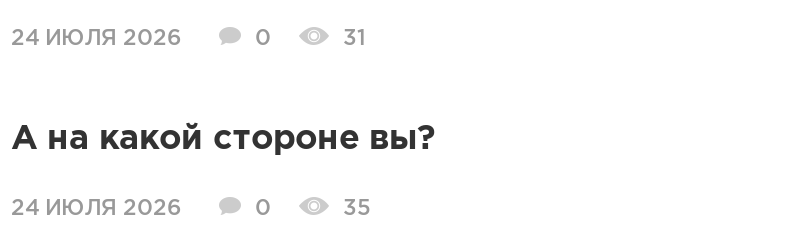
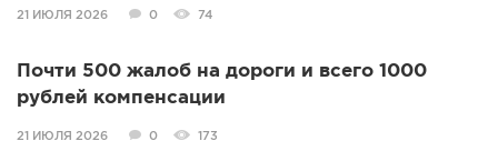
[11,28,181,48] 24 ИЮЛЯ 2026 -> [17,10,108,21] 21 ИЮЛЯ 2026
[343,28,365,48] 31 -> [198,10,212,21] 74
[11,124,435,218] А на какой стороне вы? | 24 ИЮЛЯ 2026 -> [17,63,427,142] Почти 500 жалоб на дороги и всего 1000 | рублей компенсации | 21 ИЮЛЯ 2026
[343,198,371,218] 35 -> [198,131,218,142] 173

